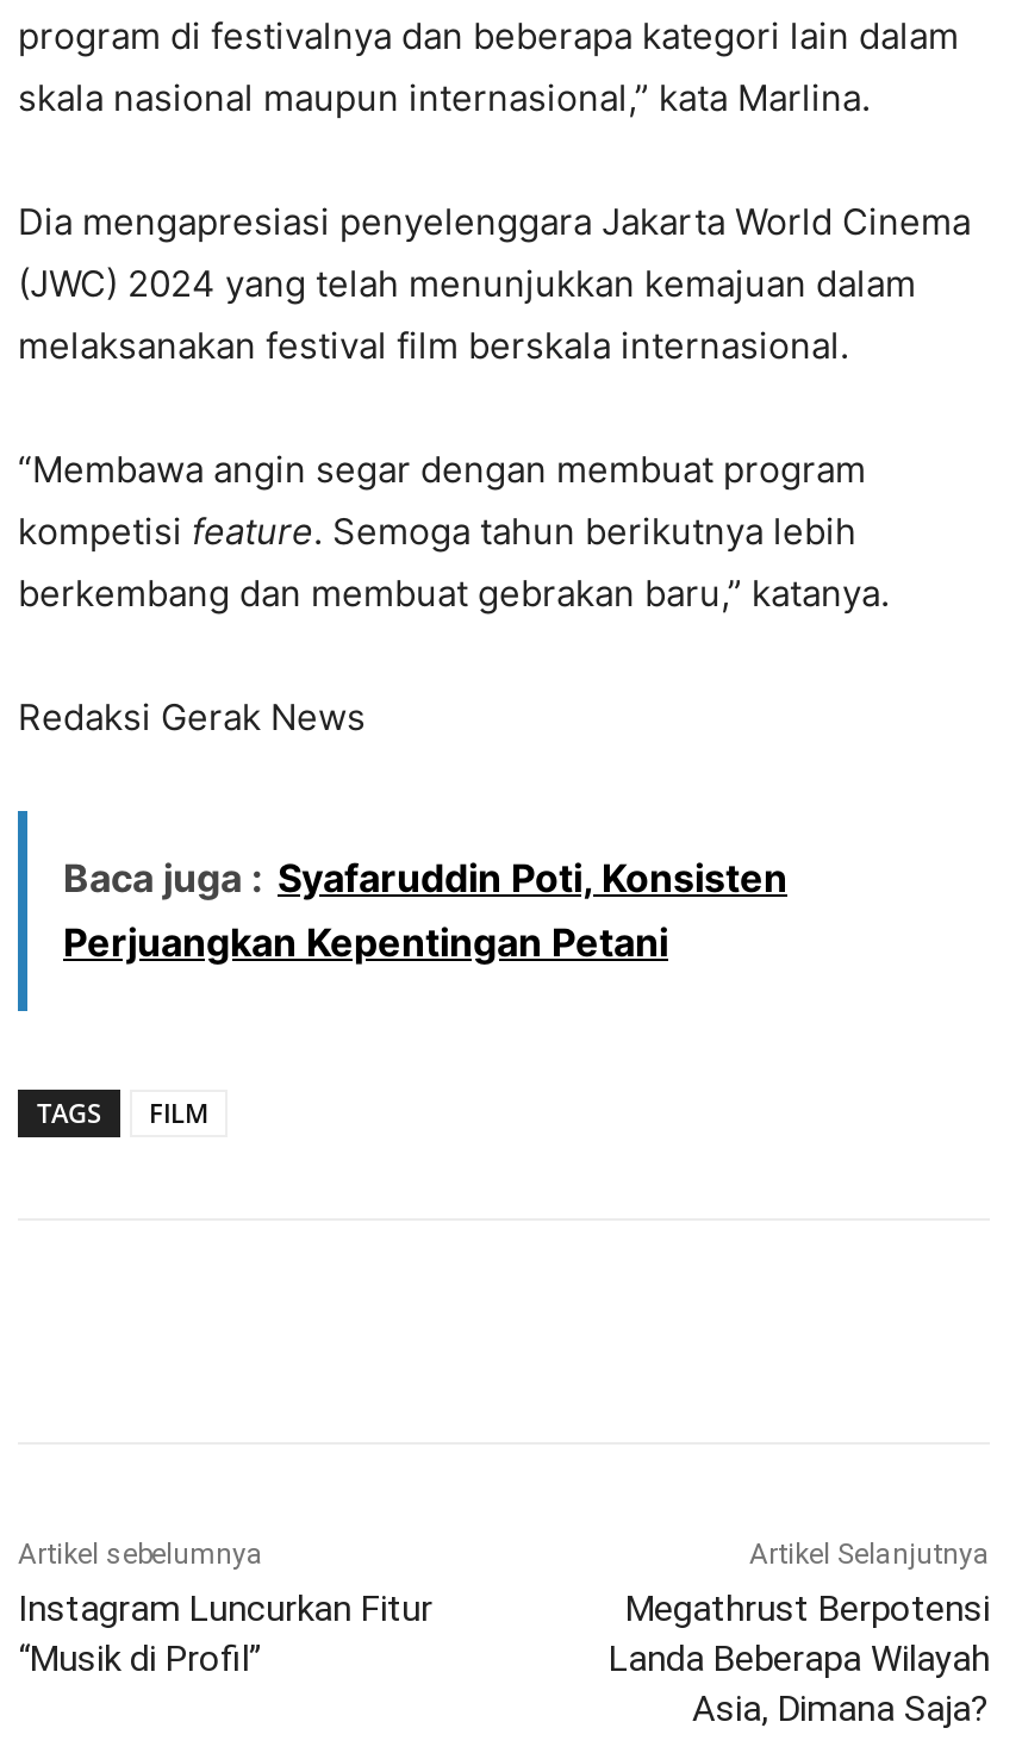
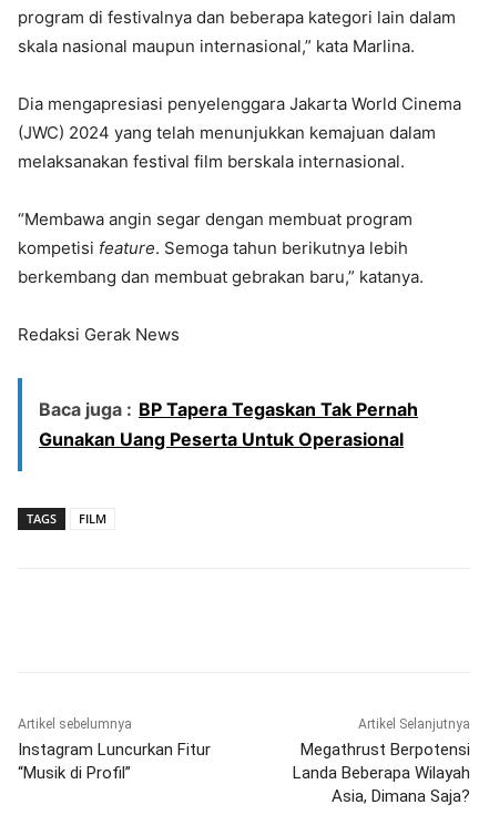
[63,853,787,965] Baca juga : Syafaruddin Poti, Konsisten | Perjuangkan Kepentingan Petani -> [39,398,418,450] Baca juga : BP Tapera Tegaskan Tak Pernah | Gunakan Uang Peserta Untuk Operasional

